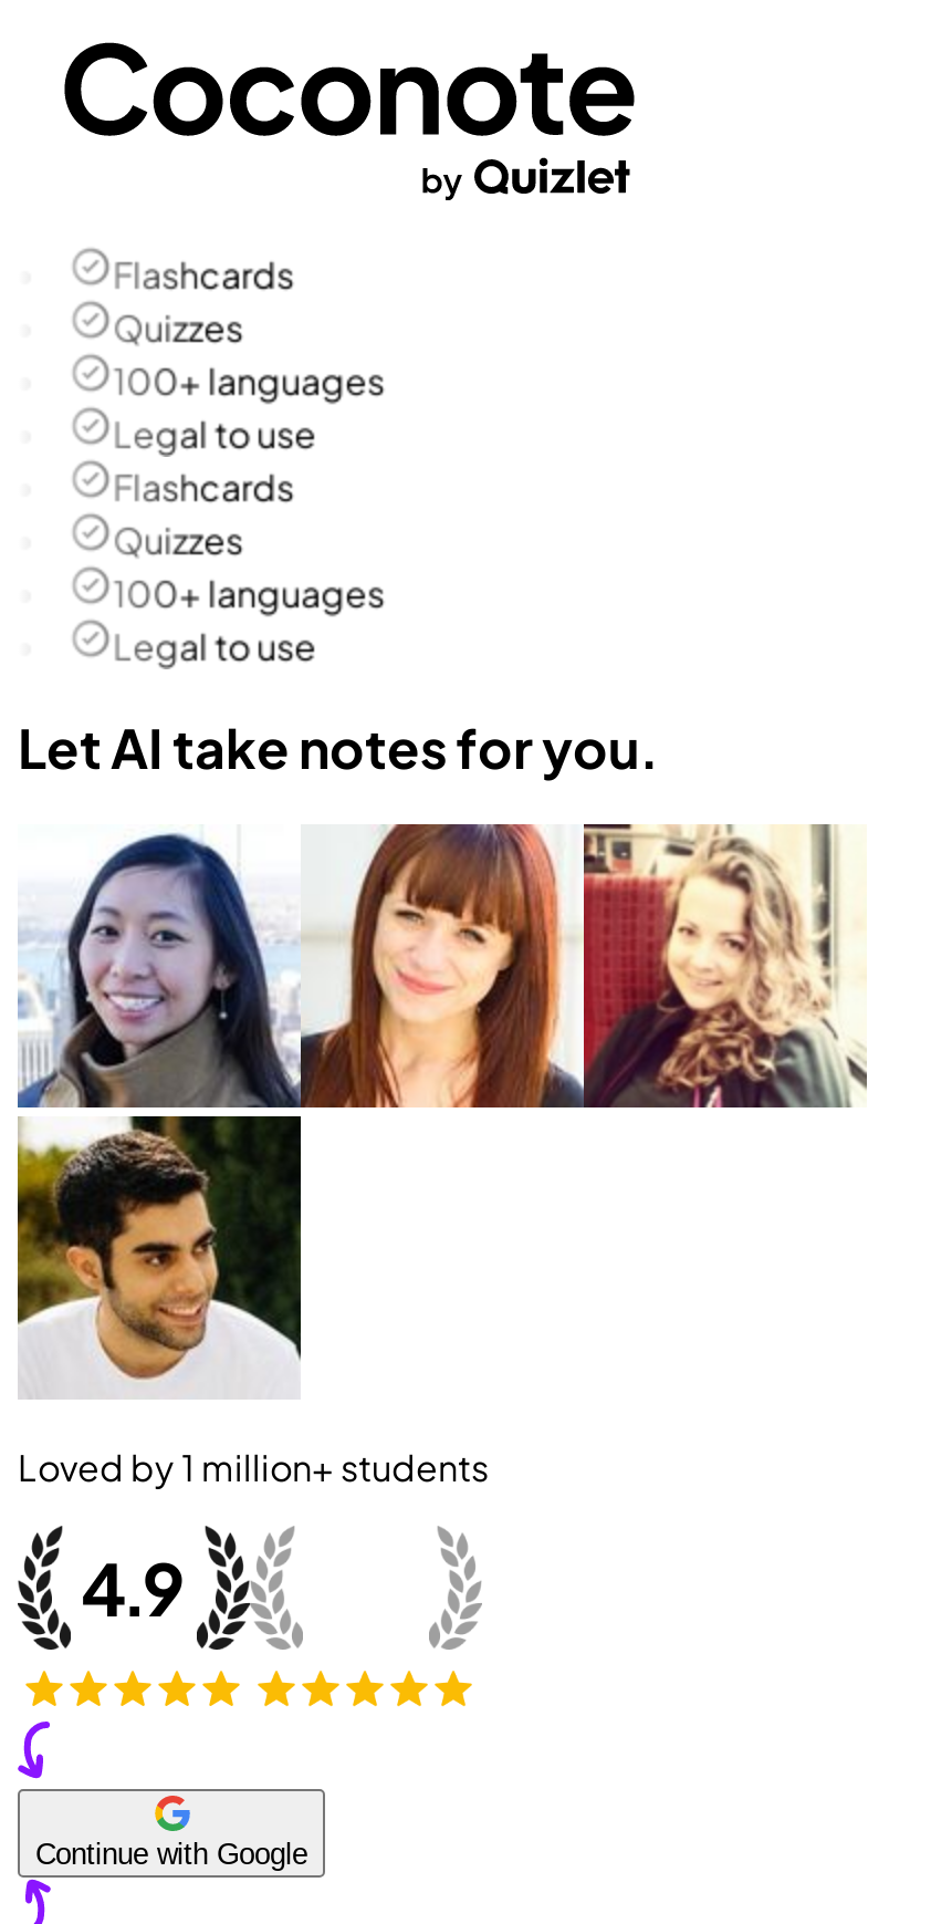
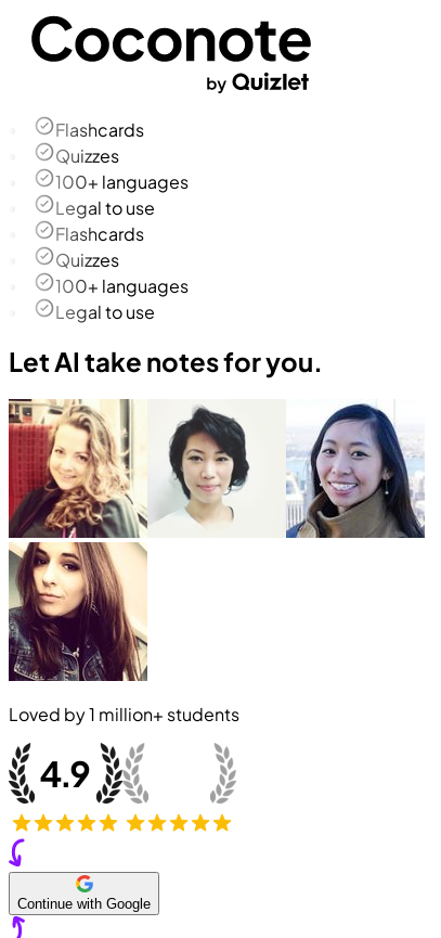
[15,822,867,1400] [image] -> [8,398,426,682] [image]

